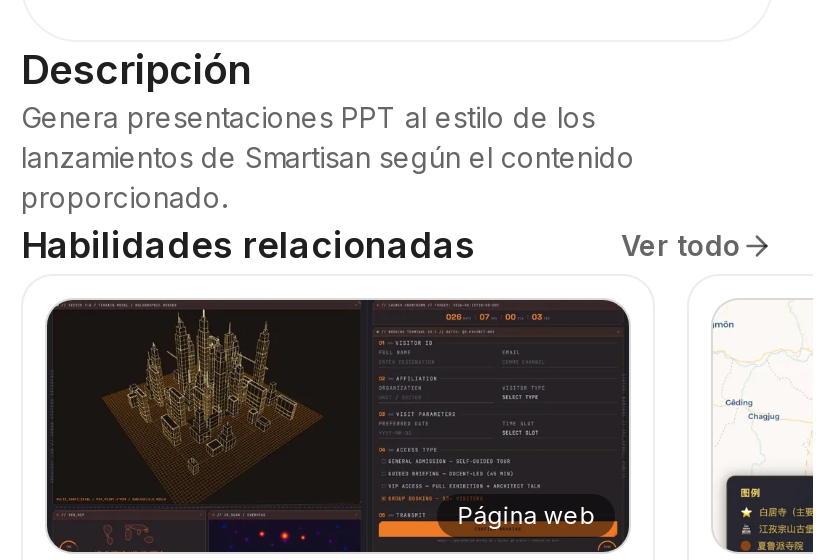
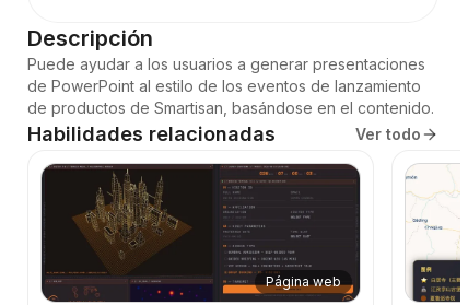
[21,100,635,214] Genera presentaciones PPT al estilo de los | lanzamientos de Smartisan según el contenido | proporcionado. -> [27,55,434,117] Puede ayudar a los usuarios a generar presentaciones | de PowerPoint al estilo de los eventos de lanzamiento | de productos de Smartisan, basándose en el contenido.

